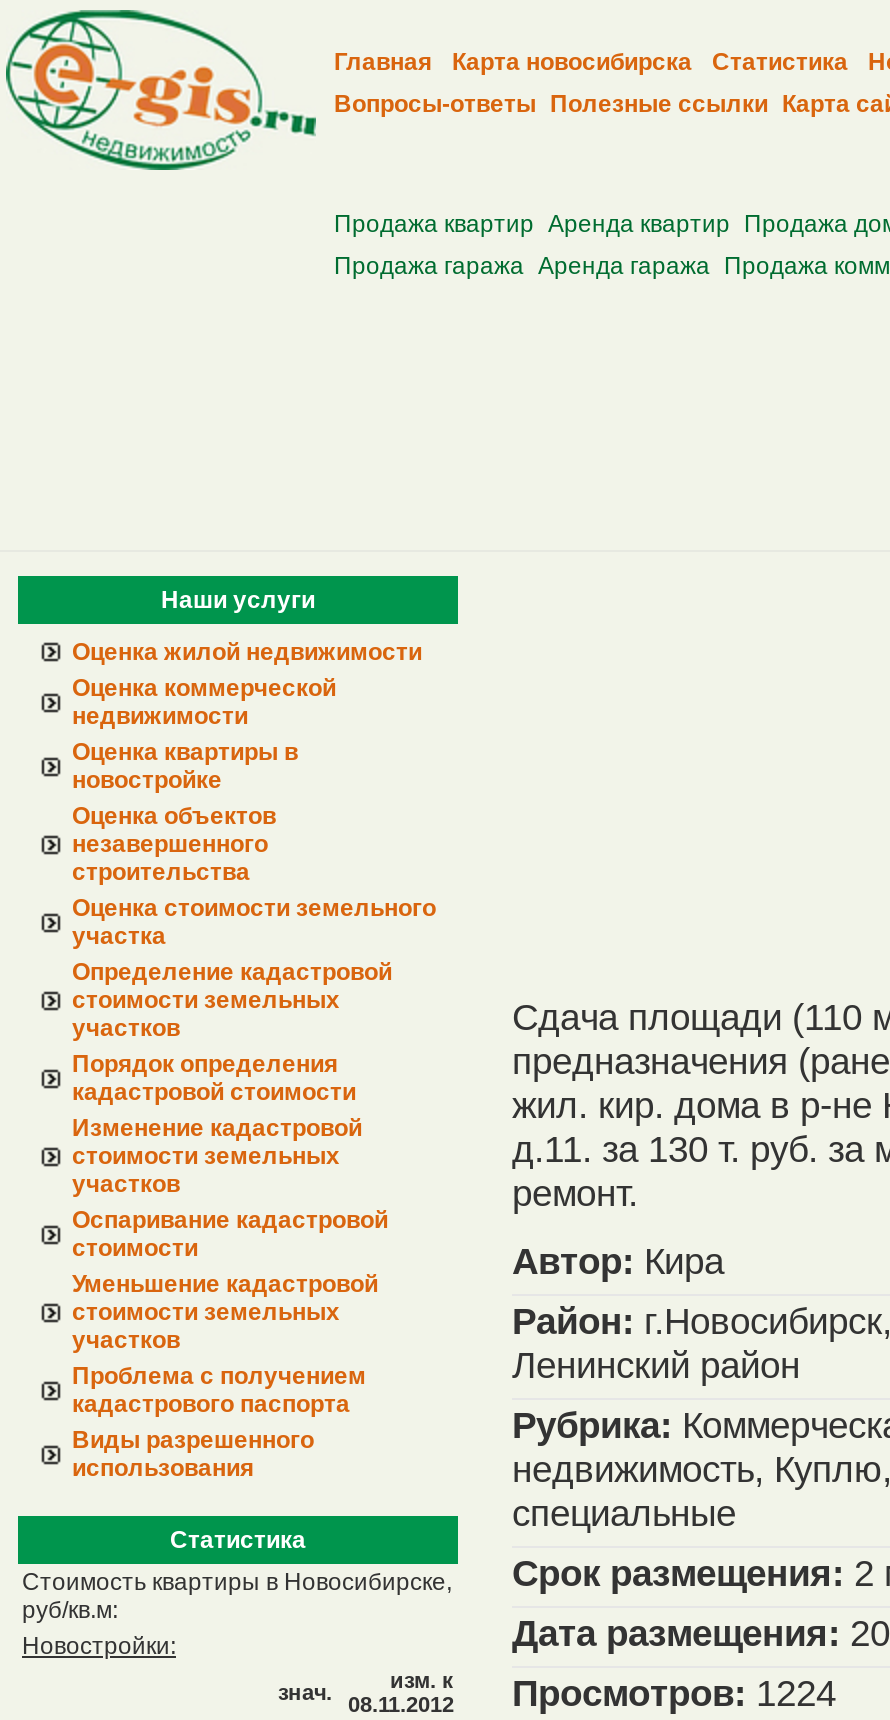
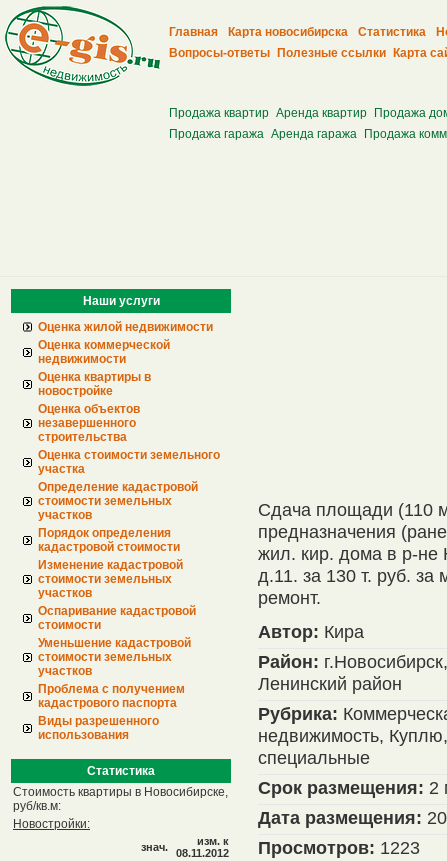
[512,1672,836,1714] Просмотров: 1224 -> [258,837,420,858] Просмотров: 1223

